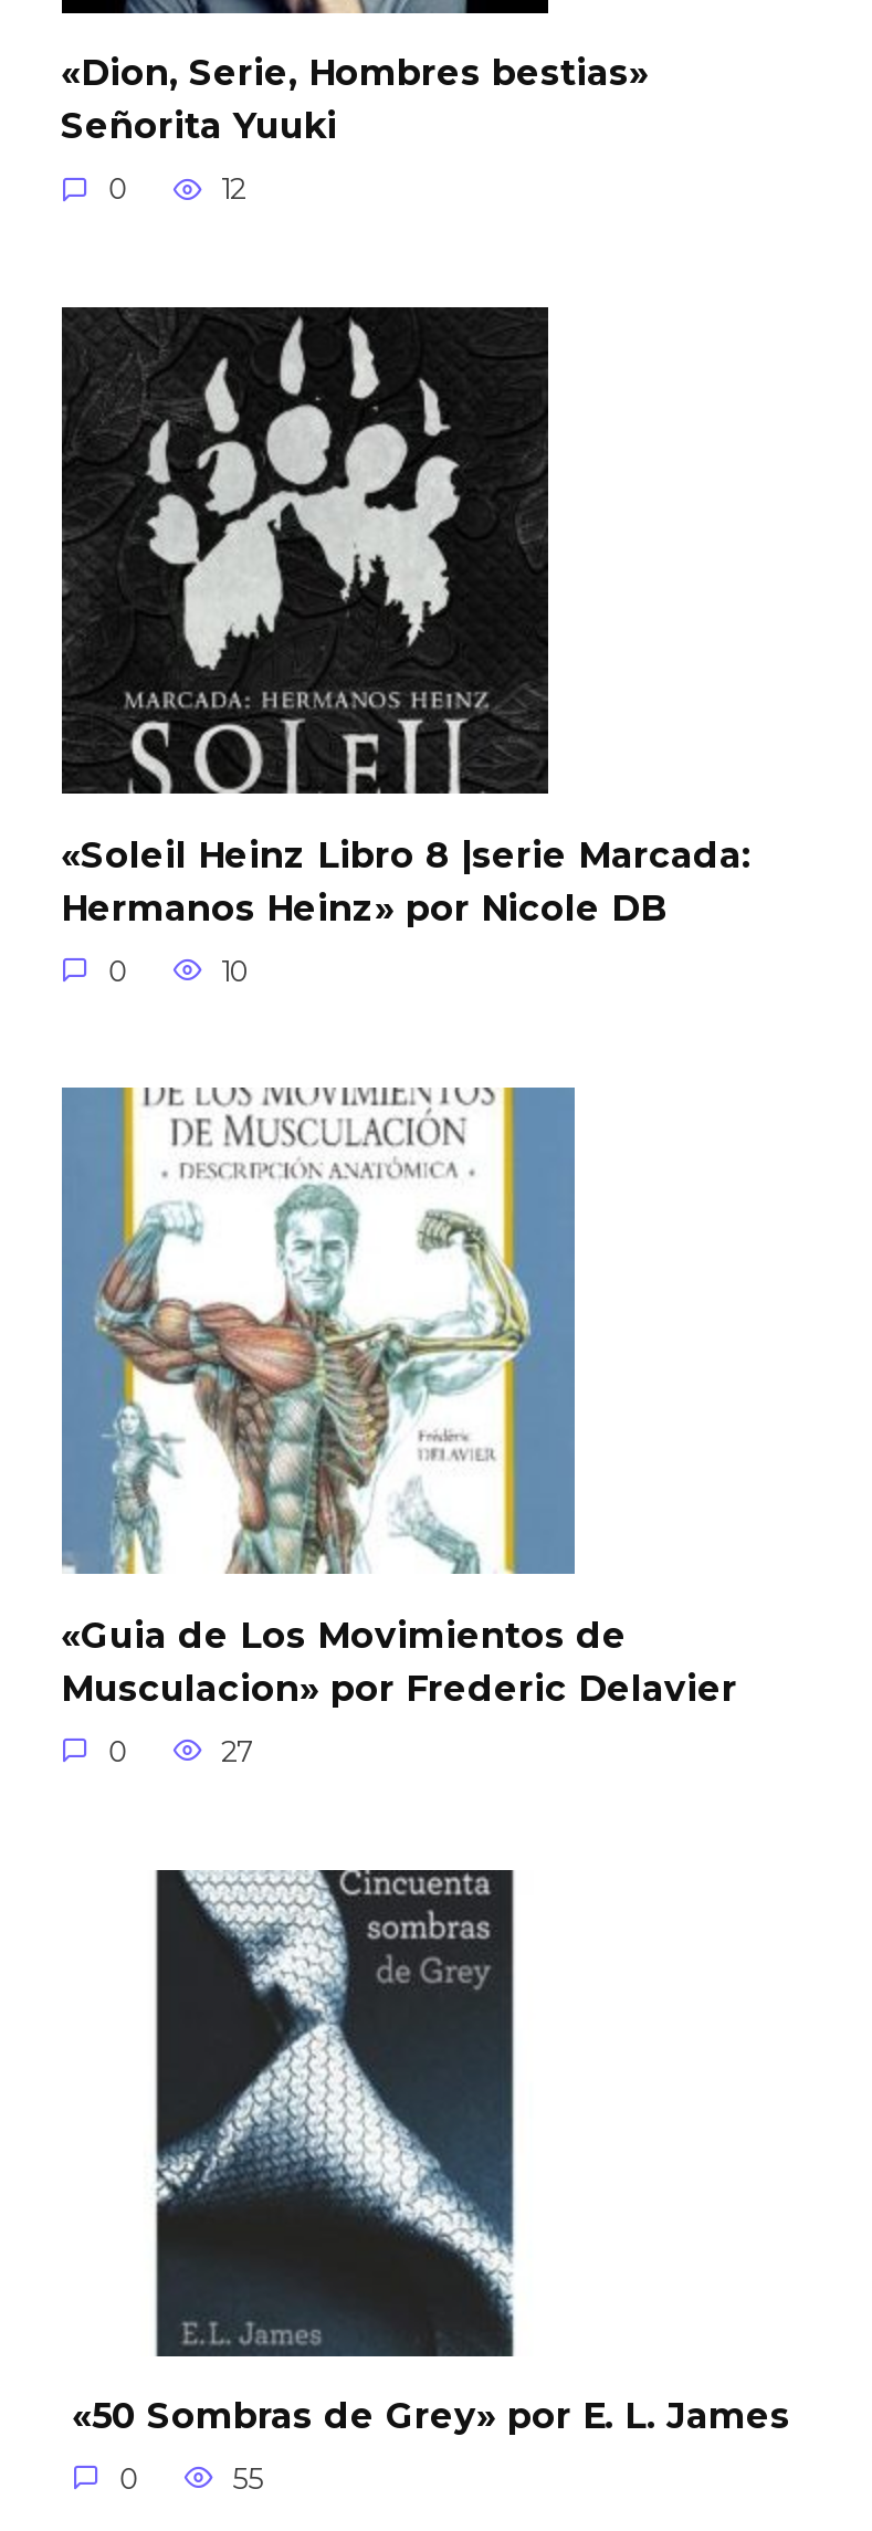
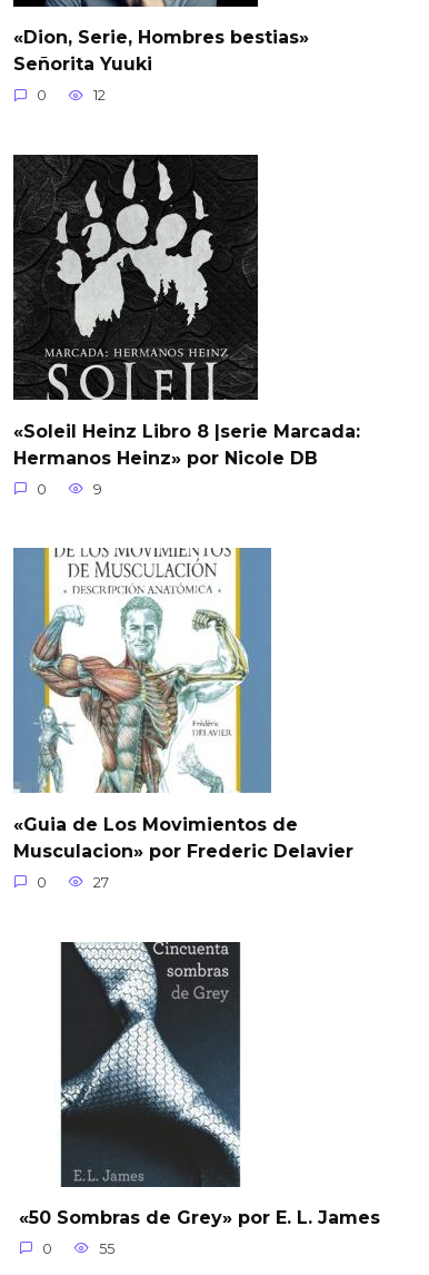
[221,954,250,987] 10 -> [93,480,102,497] 9

